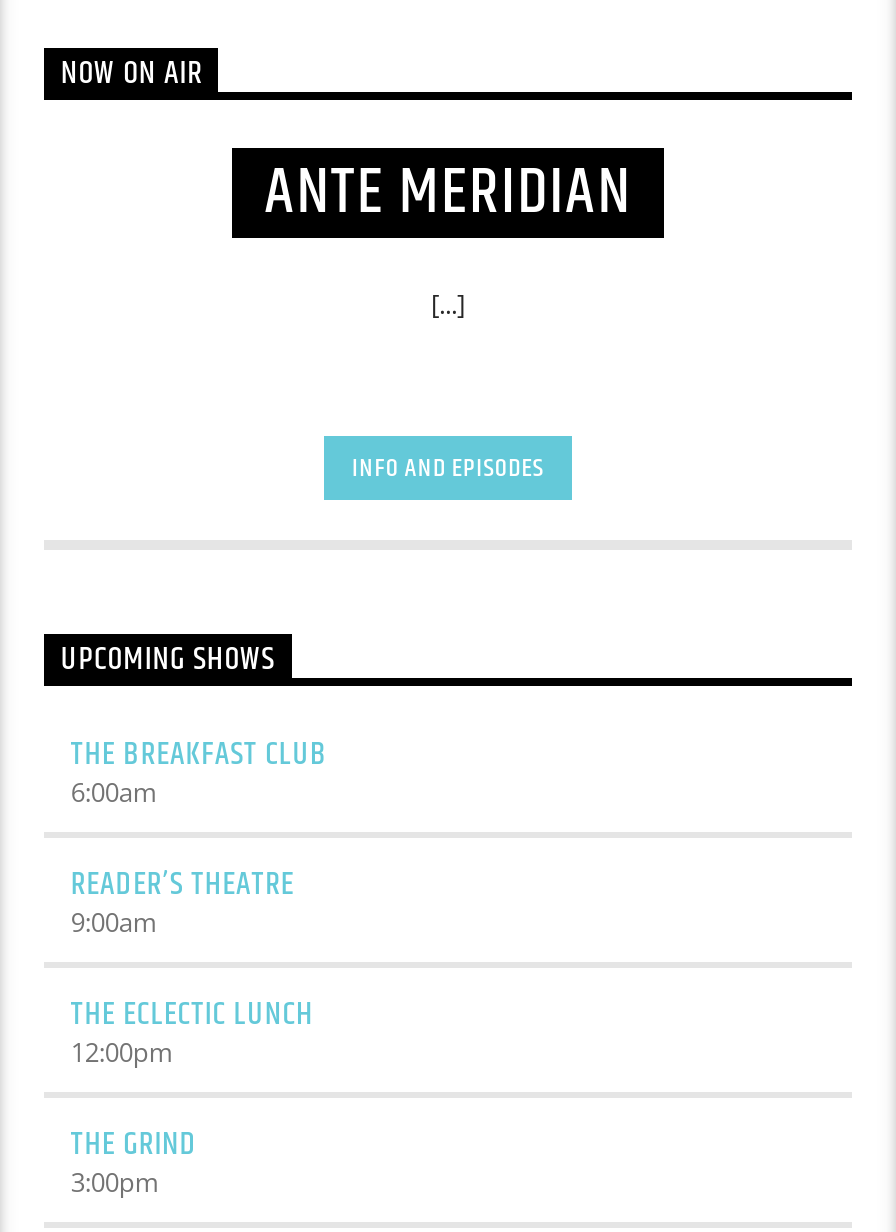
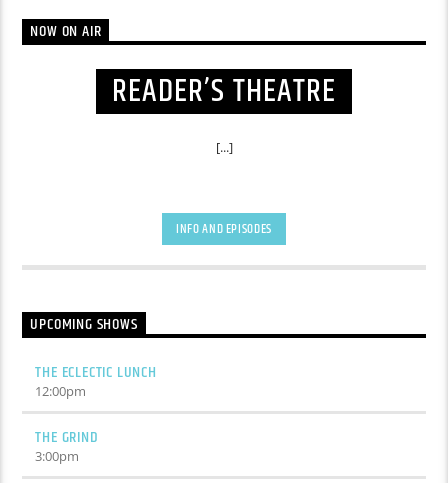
[264,143,632,241] ANTE MERIDIAN -> none
[71,730,328,940] THE BREAKFAST CLUB | 6:00am | 9:00am -> none
moved [71,860,294,910] -> [112,67,336,116]: READER’S THEATRE

